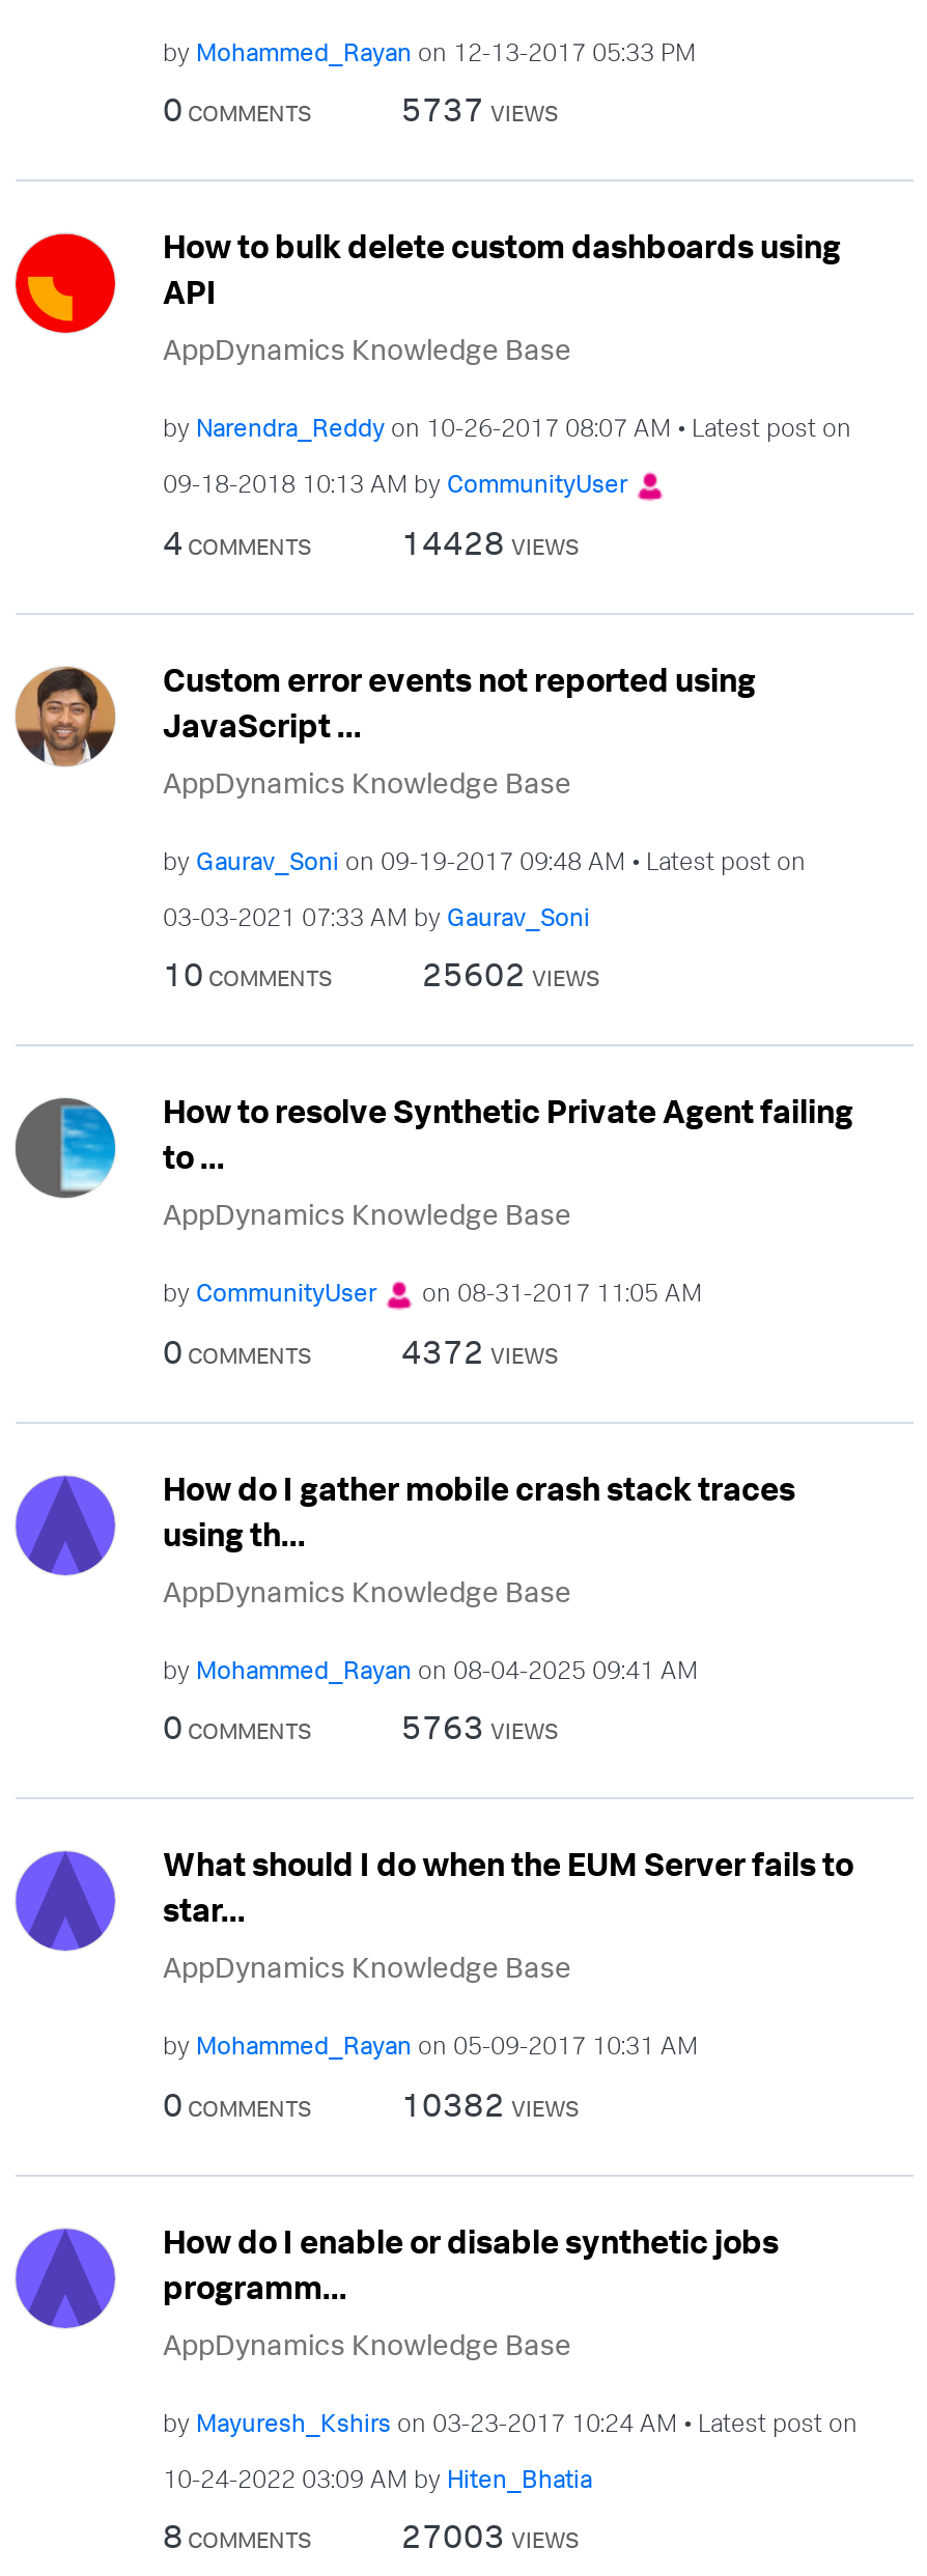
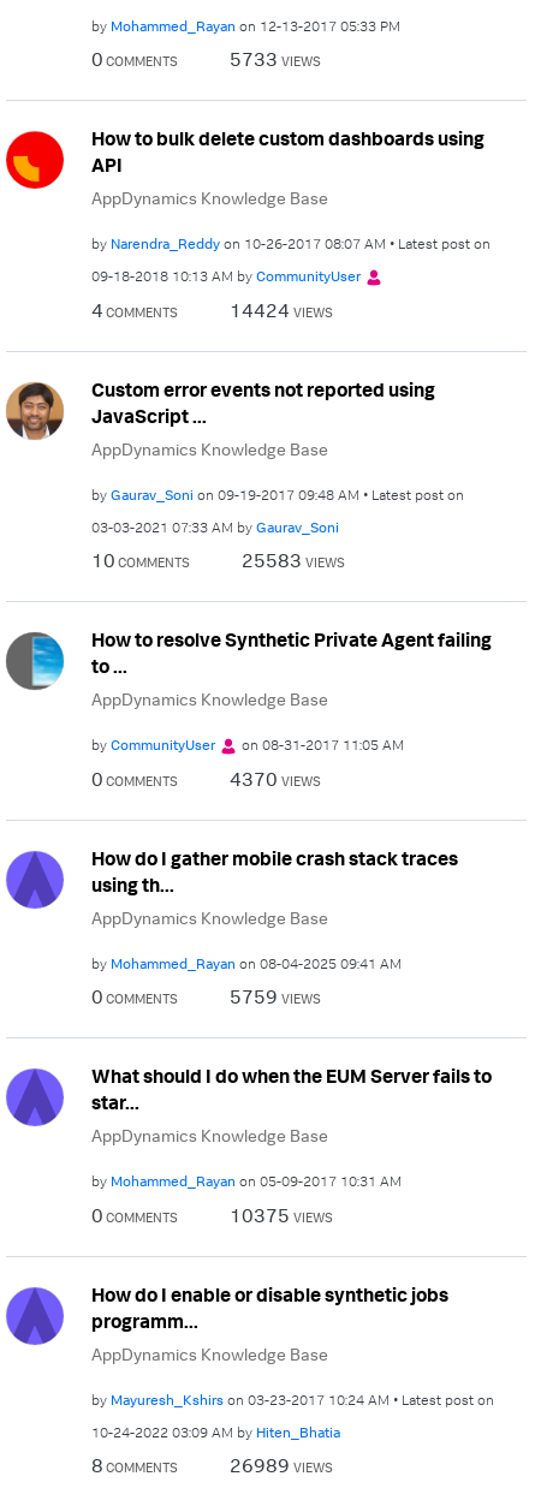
[401,88,559,130] 5737 VIEWS -> [230,47,321,71] 5733 VIEWS
[401,521,580,562] 14428 VIEWS -> [230,297,333,322] 14424 VIEWS
[422,953,600,995] 25602 VIEWS -> [242,548,345,572] 25583 VIEWS
[401,1329,559,1371] 4372 VIEWS -> [230,766,321,790] 4370 VIEWS
[401,1706,559,1747] 5763 VIEWS -> [230,984,321,1008] 5759 VIEWS
[401,2082,580,2124] 10382 VIEWS -> [230,1203,333,1227] 10375 VIEWS
[401,2515,580,2556] 27003 VIEWS -> [230,1453,333,1477] 26989 VIEWS

